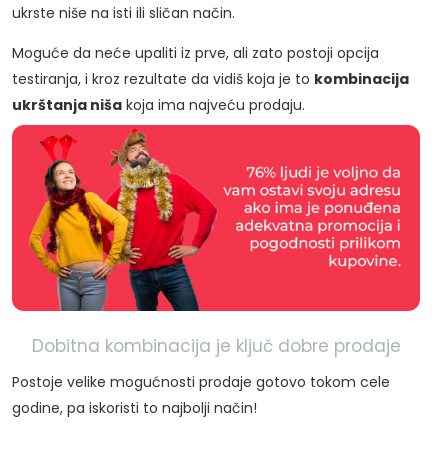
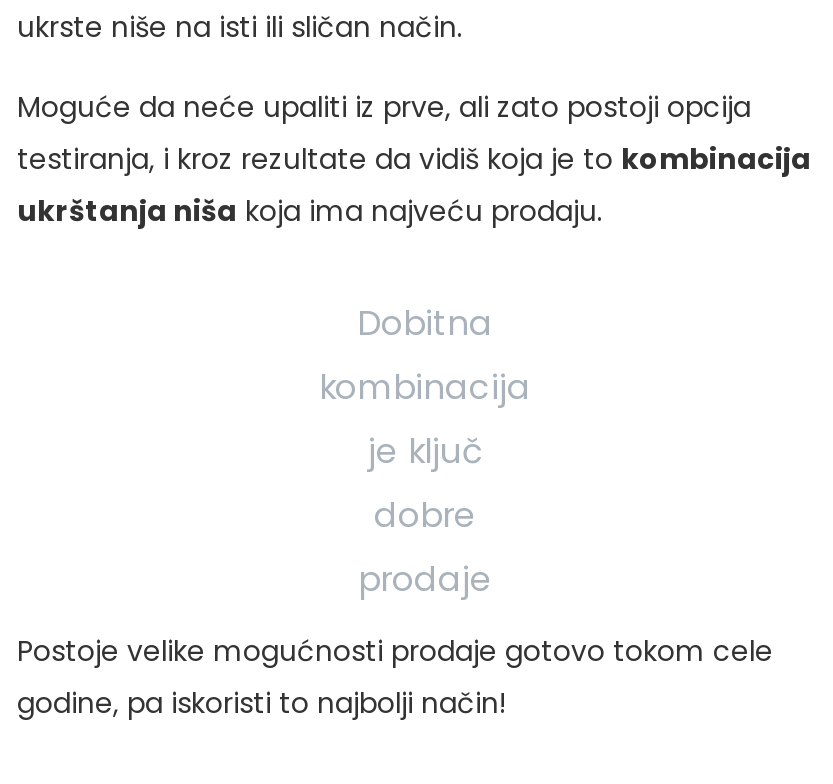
[11,124,421,312] [image] -> none

